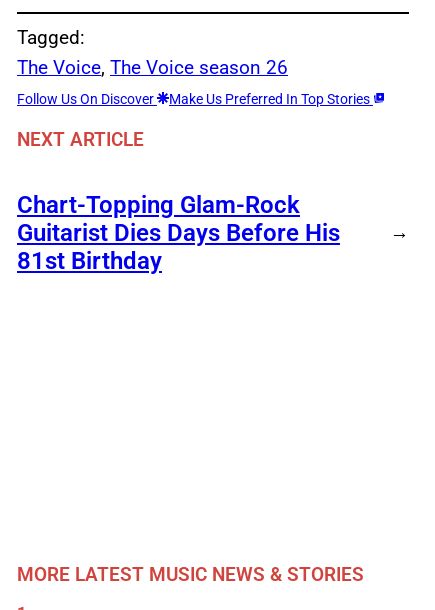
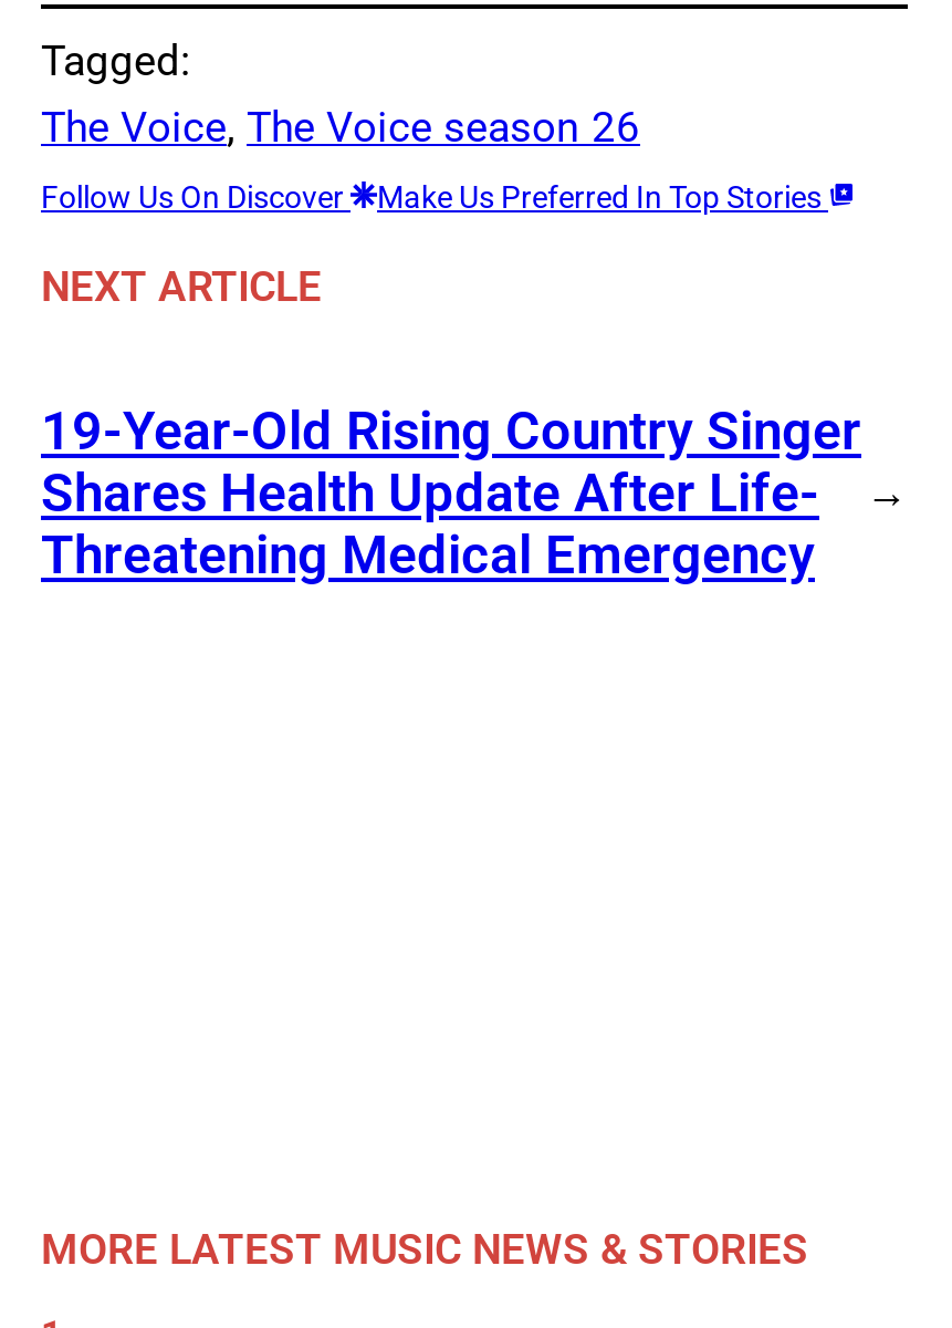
[17,191,340,275] Chart-Topping Glam-Rock | Guitarist Dies Days Before His | 81st Birthday -> [41,400,861,586] 19-Year-Old Rising Country Singer | Shares Health Update After Life- | Threatening Medical Emergency

